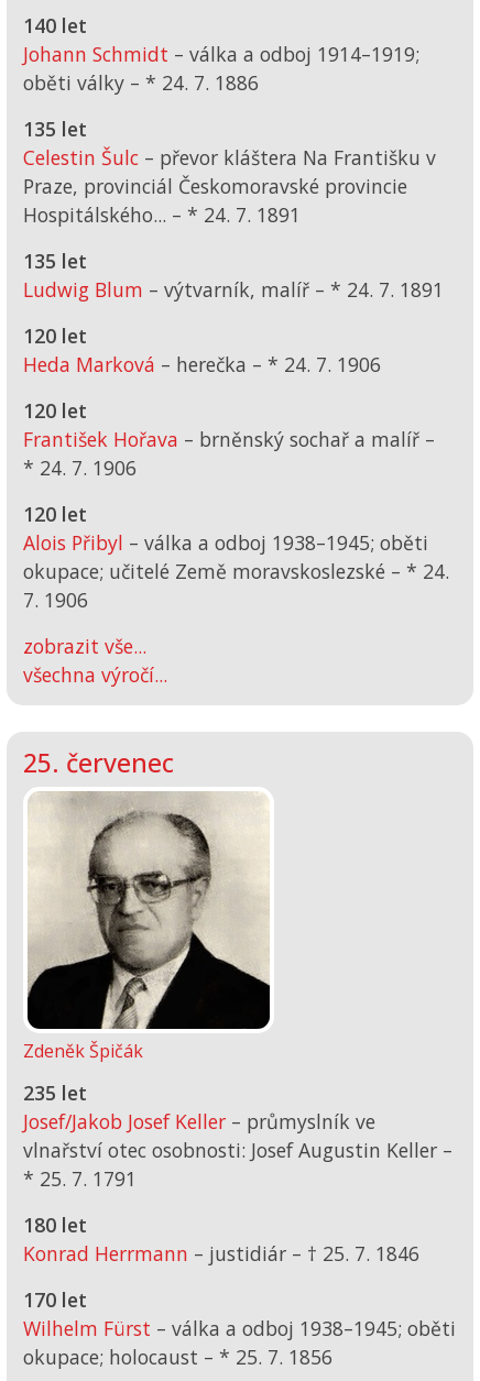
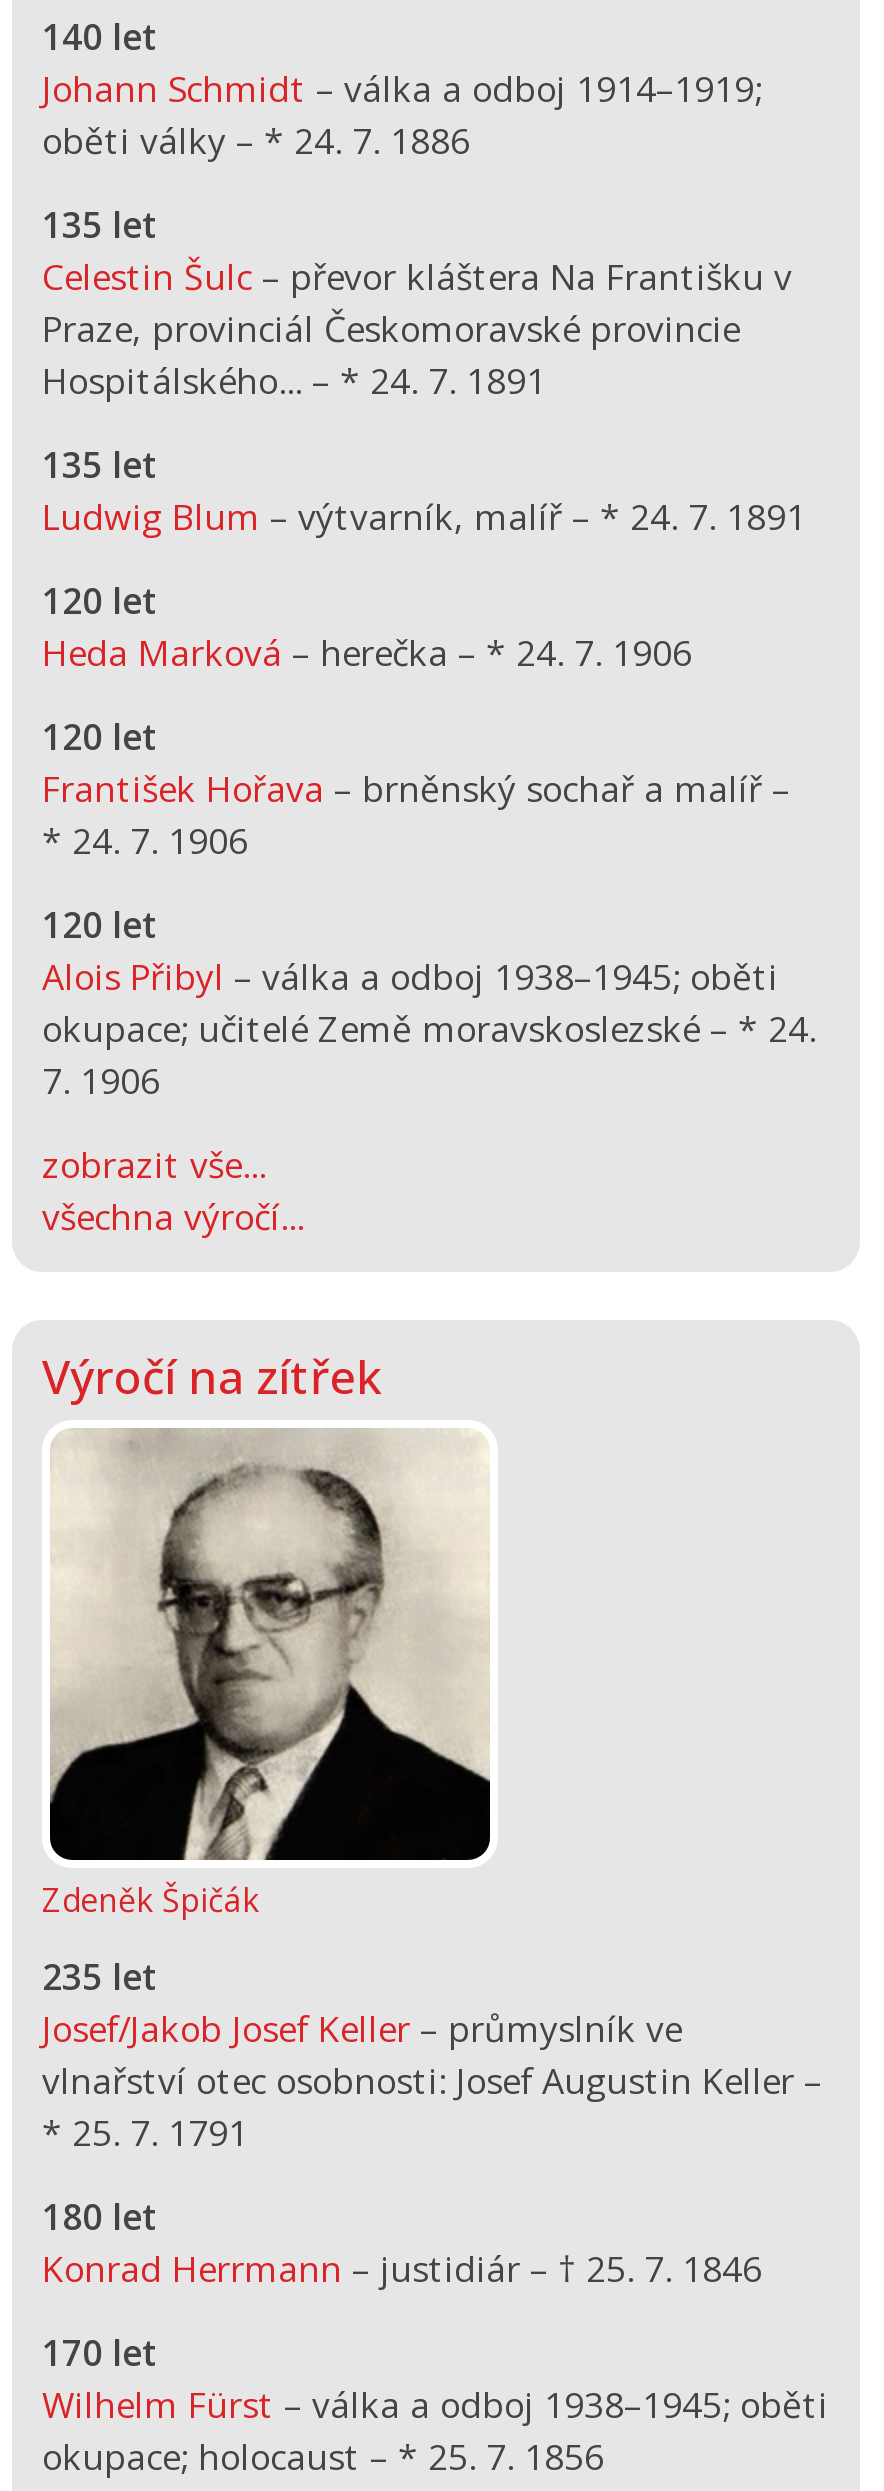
[23,745,174,781] 25. červenec -> [42,1345,382,1409] Výročí na zítřek

